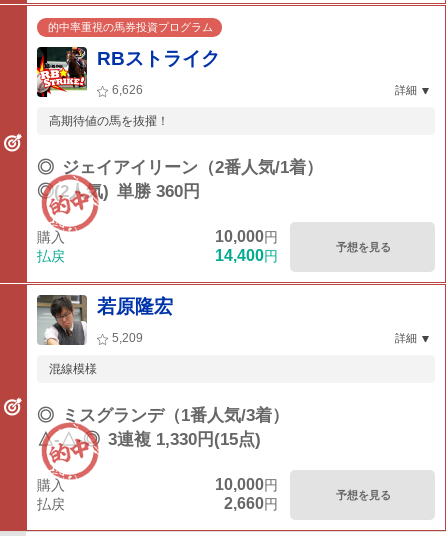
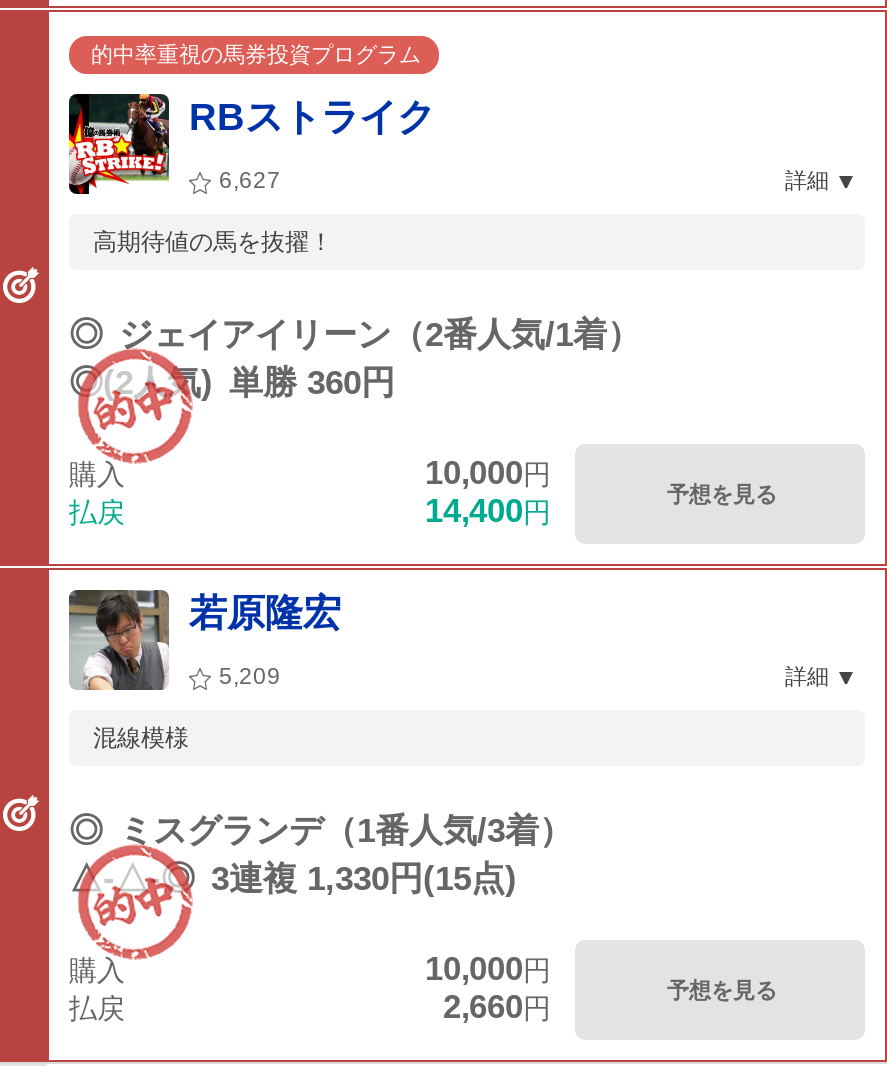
[112,84,143,96] 6,626 -> [219,168,281,192] 6,627

